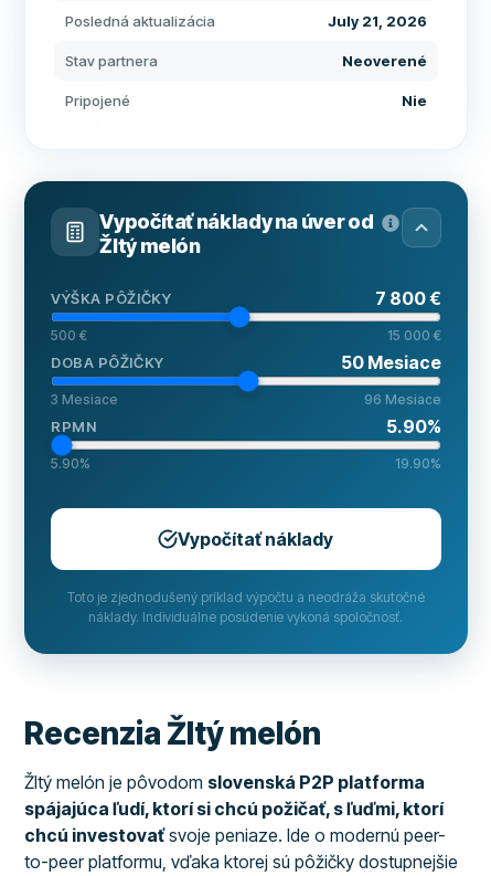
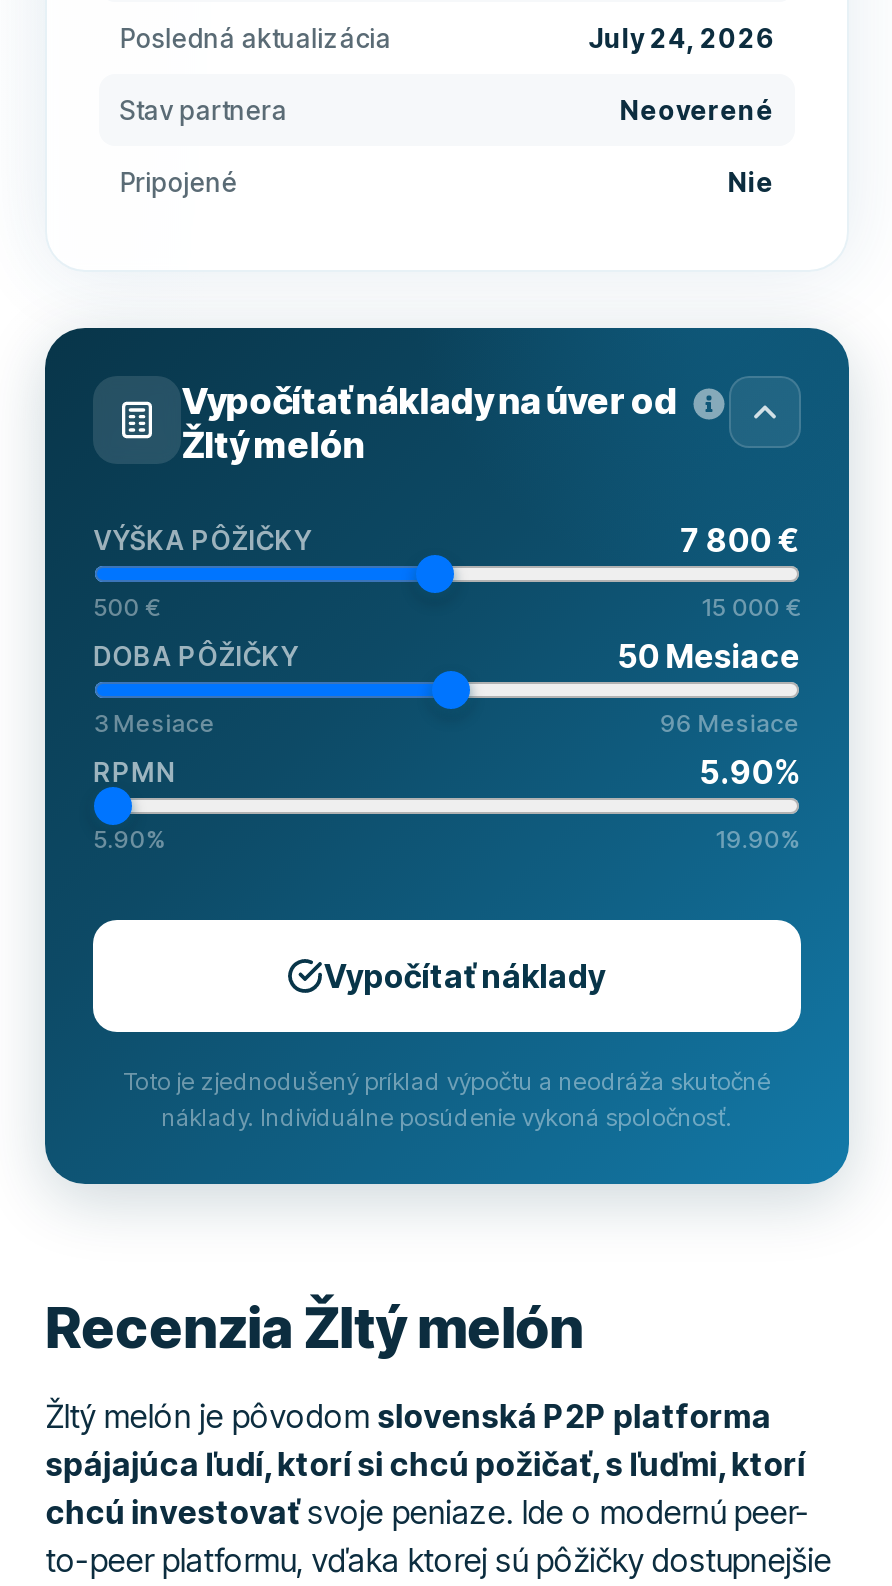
[327,12,427,30] July 21, 2026 -> [588,22,774,54] July 24, 2026

